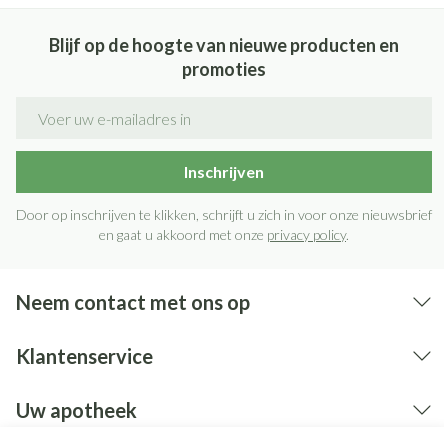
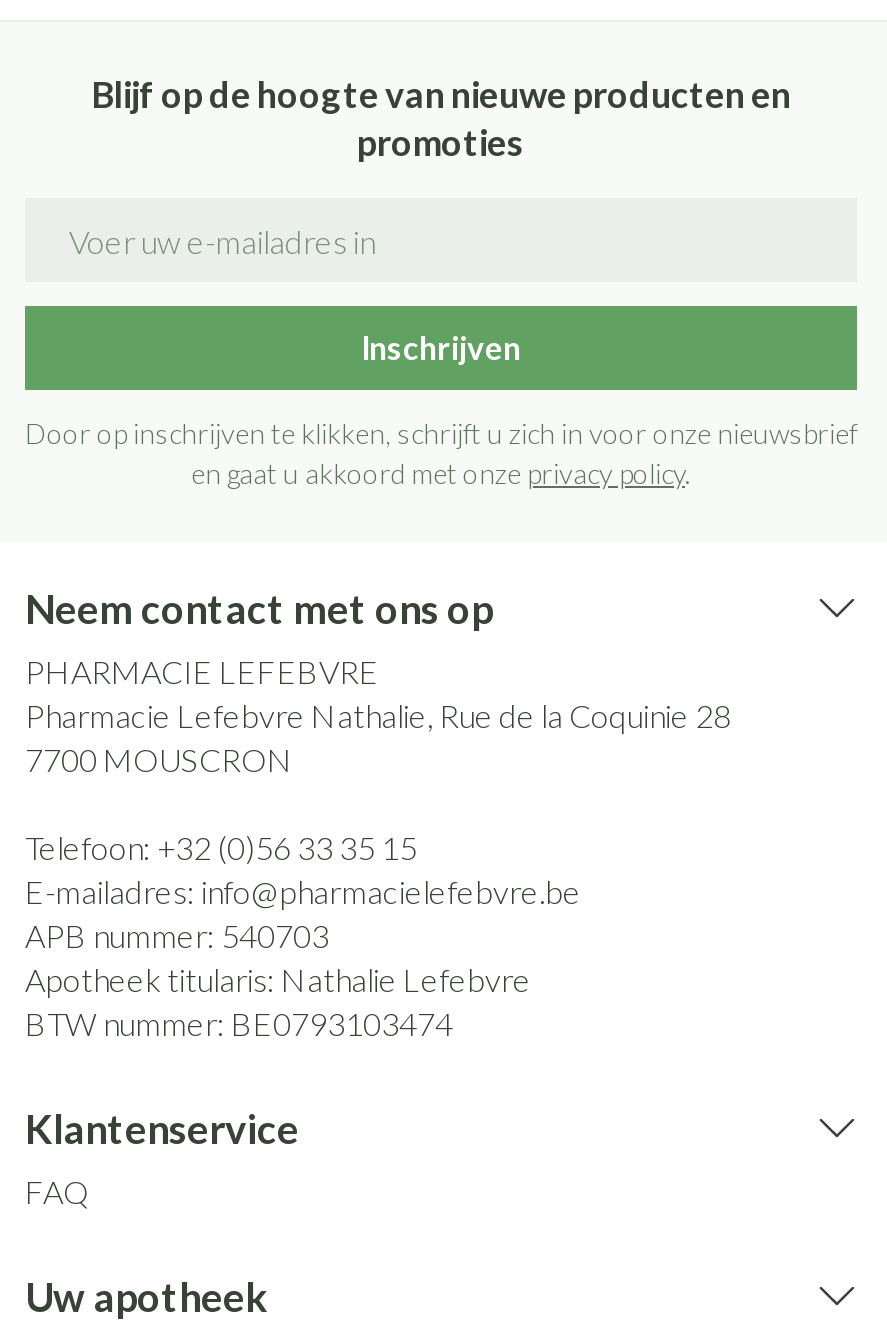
none -> [25,652,731,1042] PHARMACIE LEFEBVRE | Pharmacie Lefebvre Nathalie, Rue de la Coquinie 28 | 7700 MOUSCRON | Telefoon: +32 (0)56 33 35 15 | E-mailadres: info@pharmacielefebvre.be | APB nummer: 540703 | Apotheek titularis: Nathalie Lefebvre | BTW nummer: BE0793103474
none -> [25,1172,89,1210] FAQ

